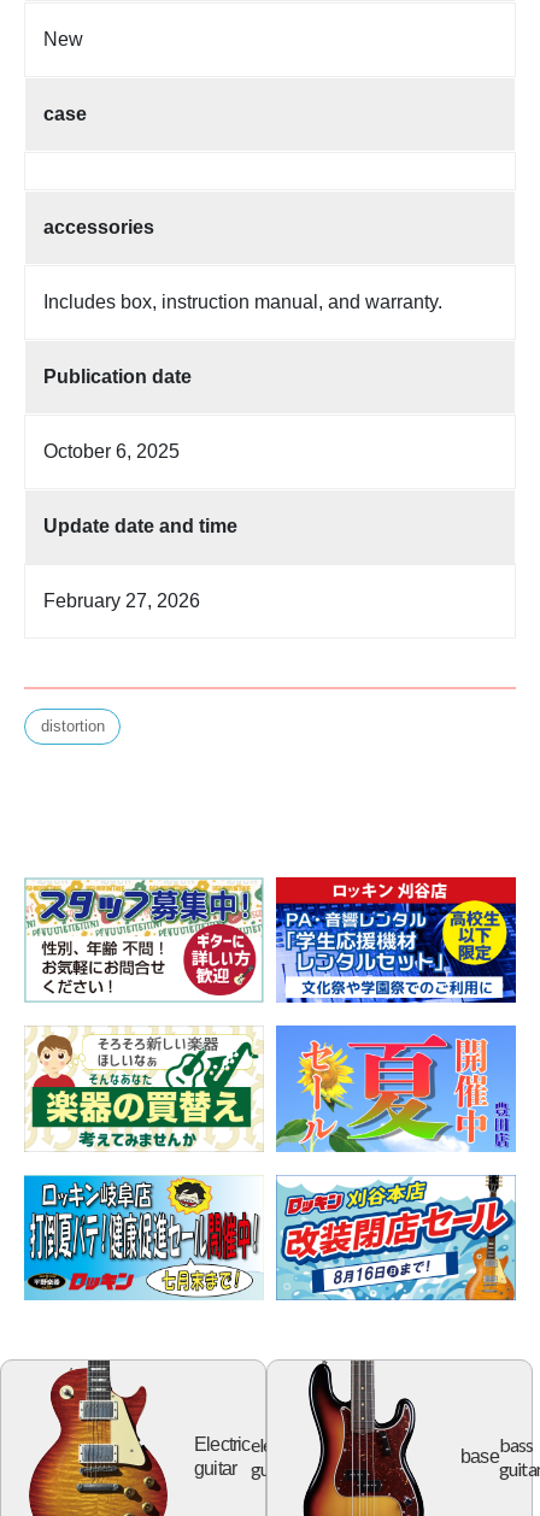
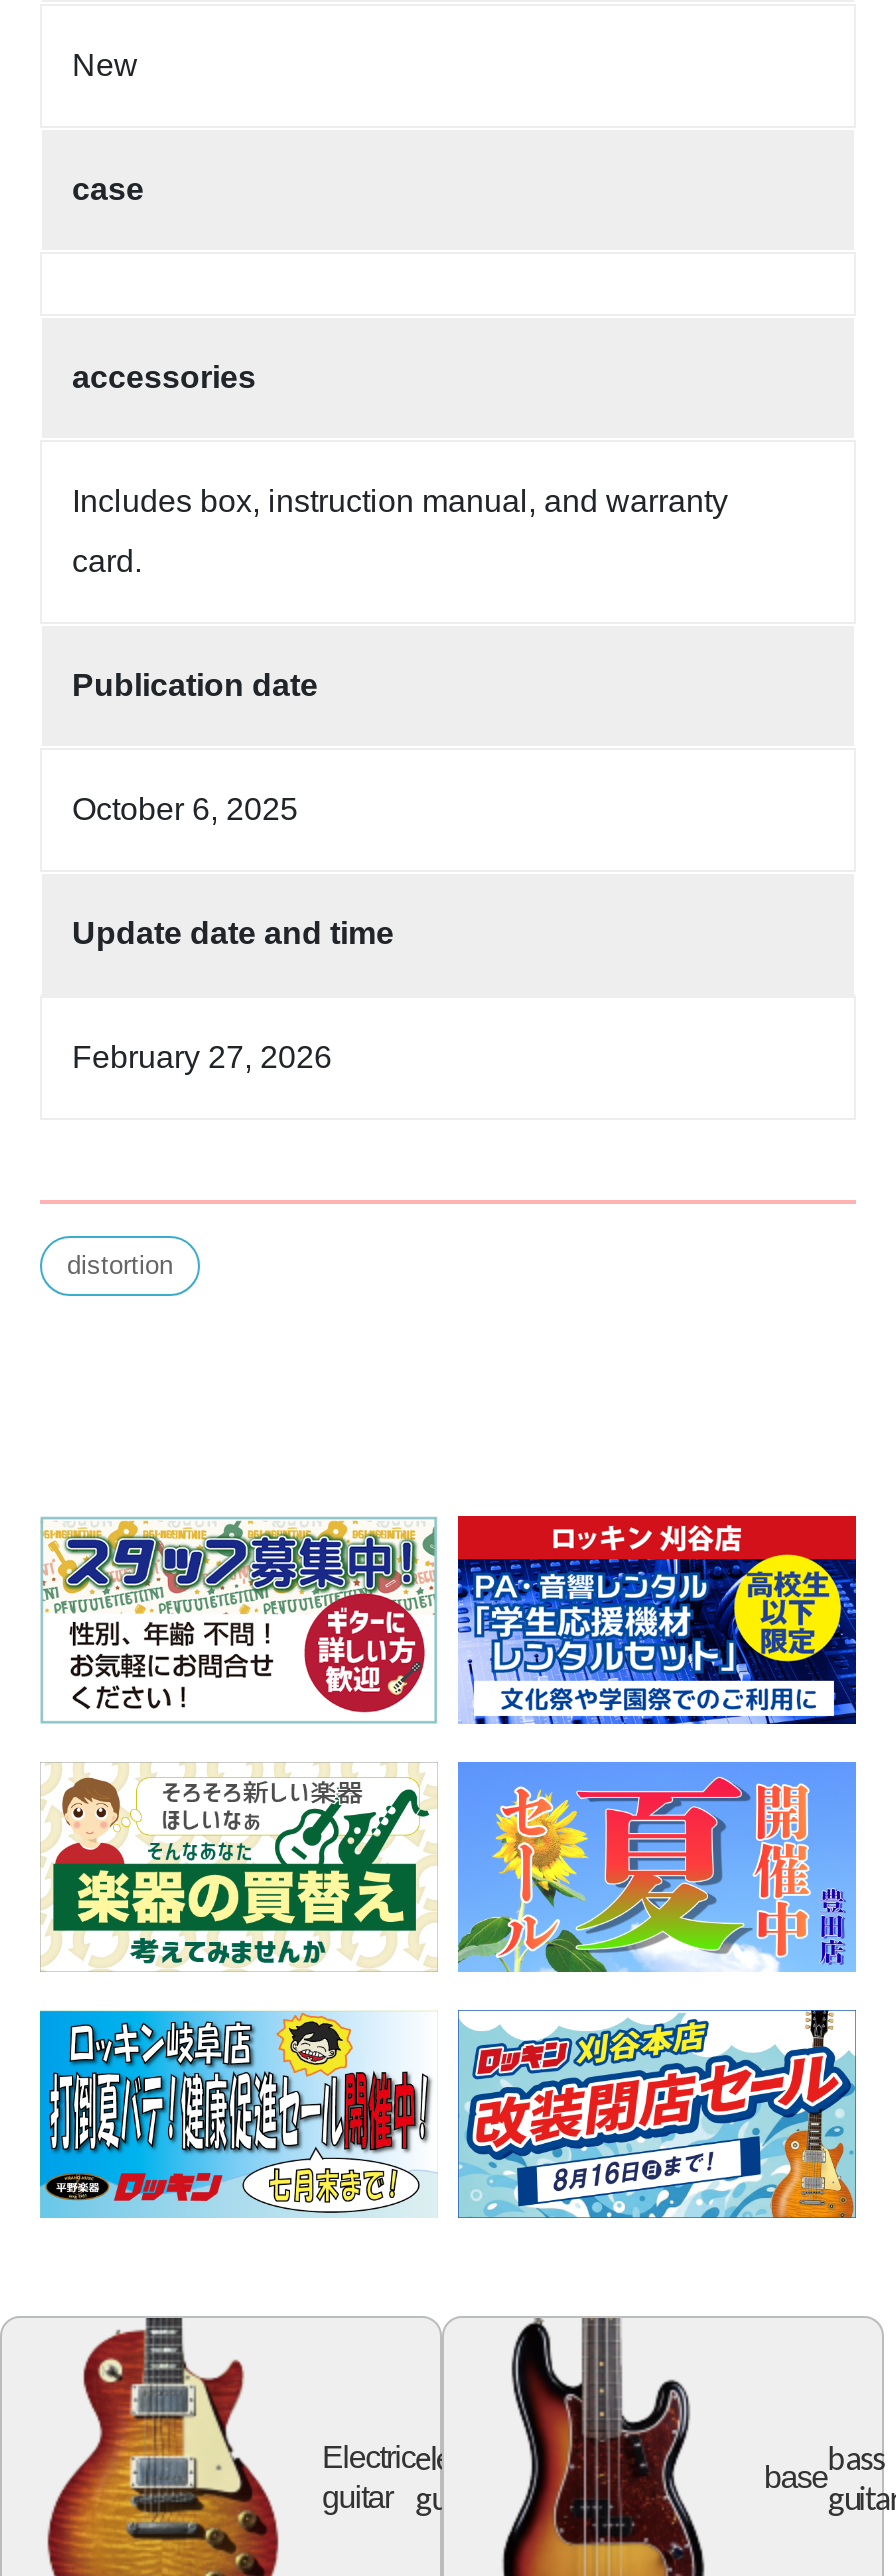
[43,292,462,312] Includes box, instruction manual, and warranty. -> [72,484,728,578] Includes box, instruction manual, and warranty | card.

